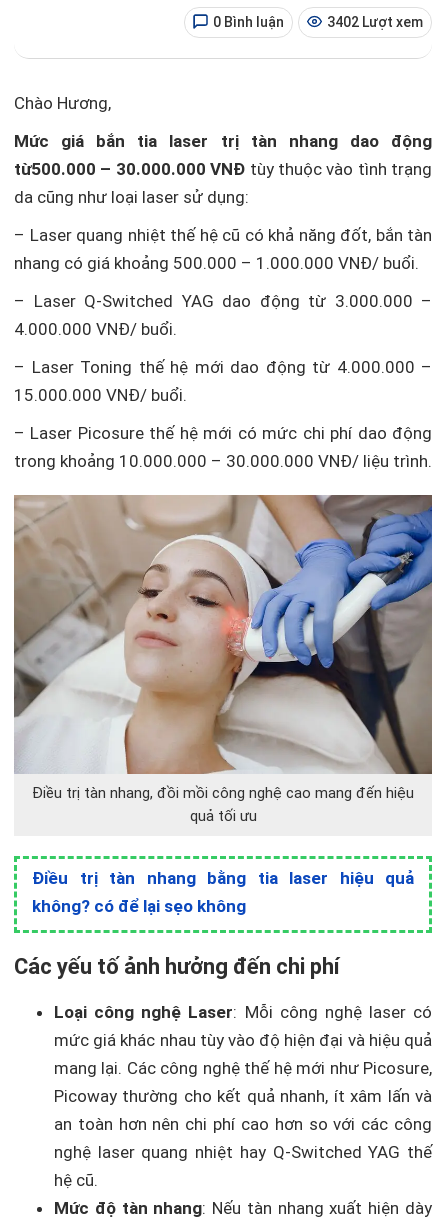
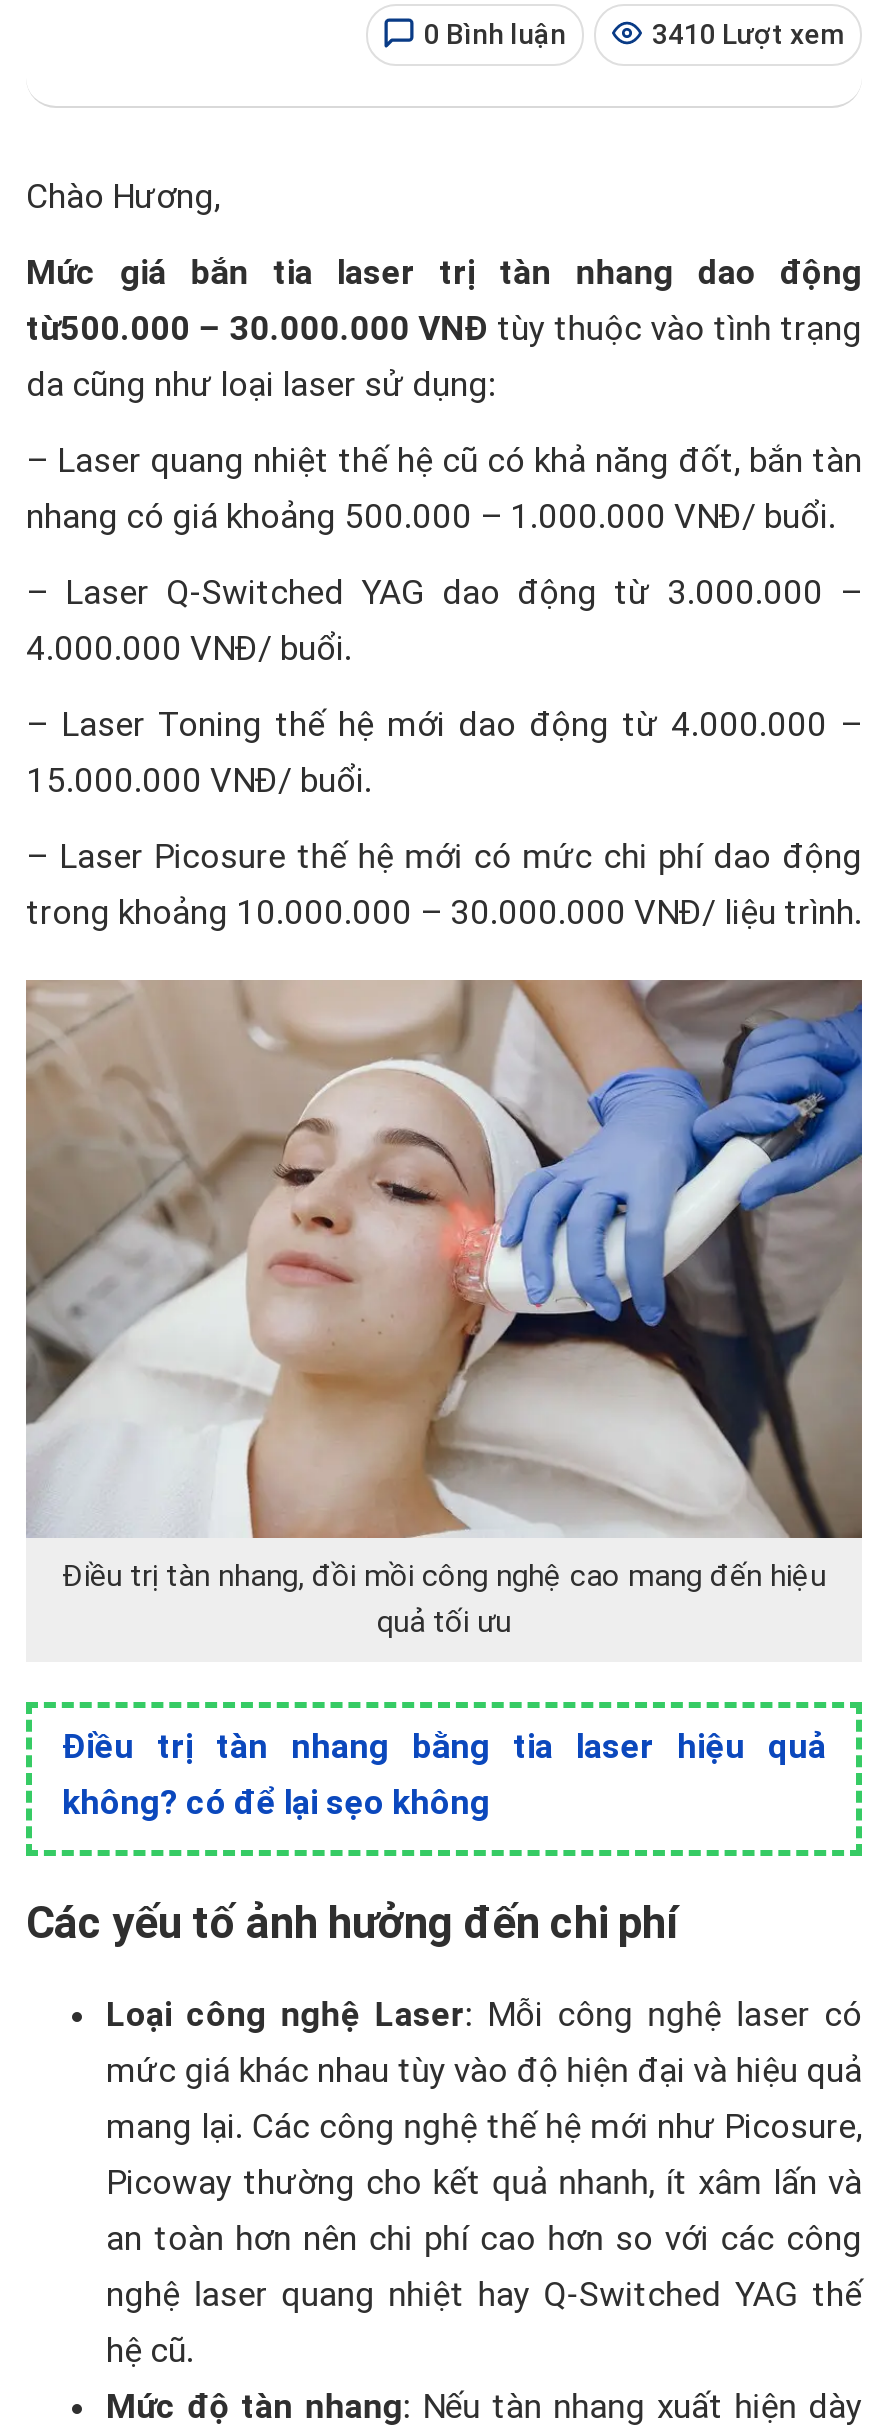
[327,14,423,30] 3402 Lượt xem -> [652,18,844,50] 3410 Lượt xem

